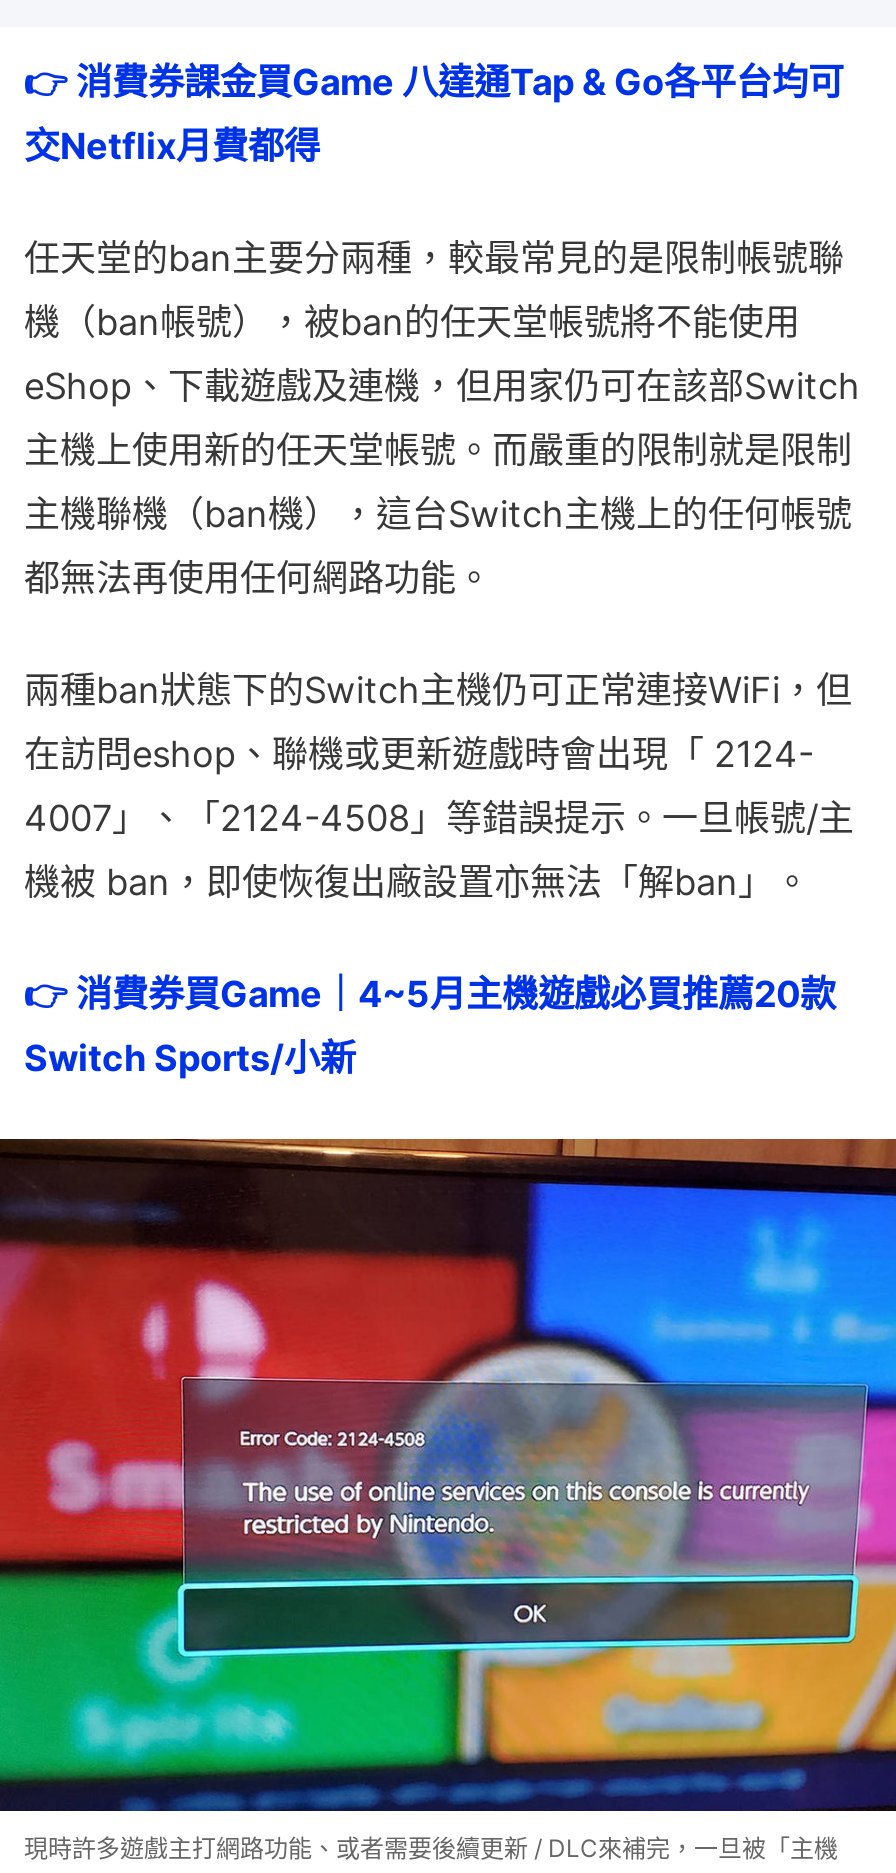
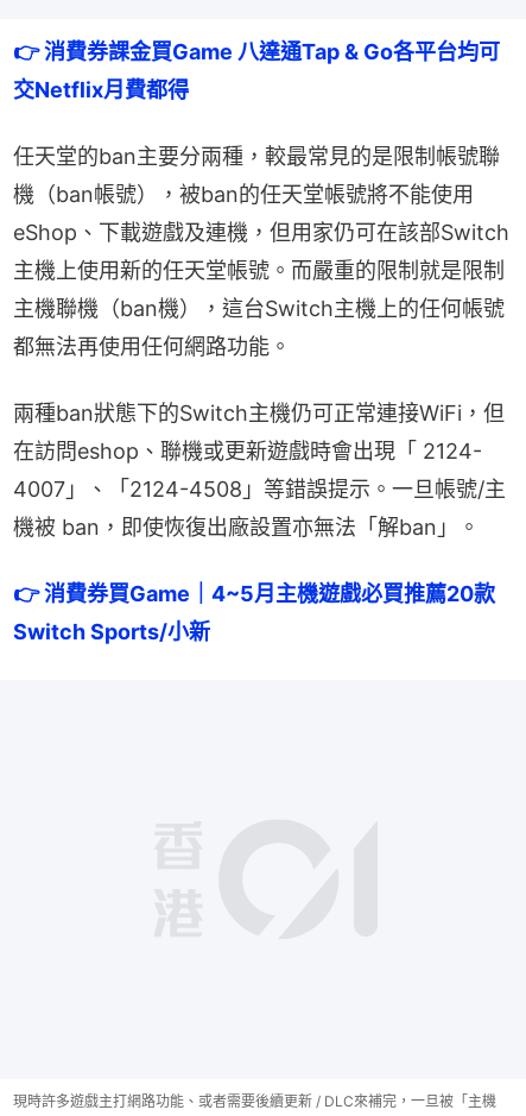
[6,1137,890,1813] [image] -> none

